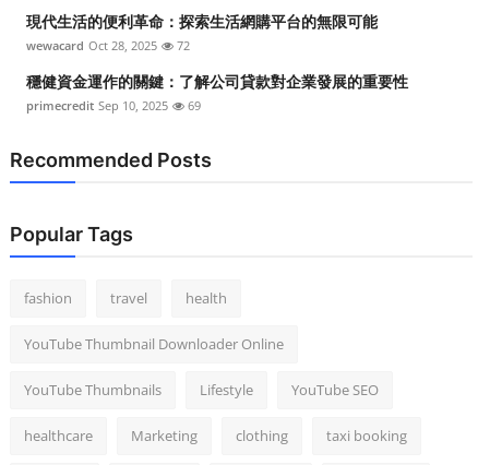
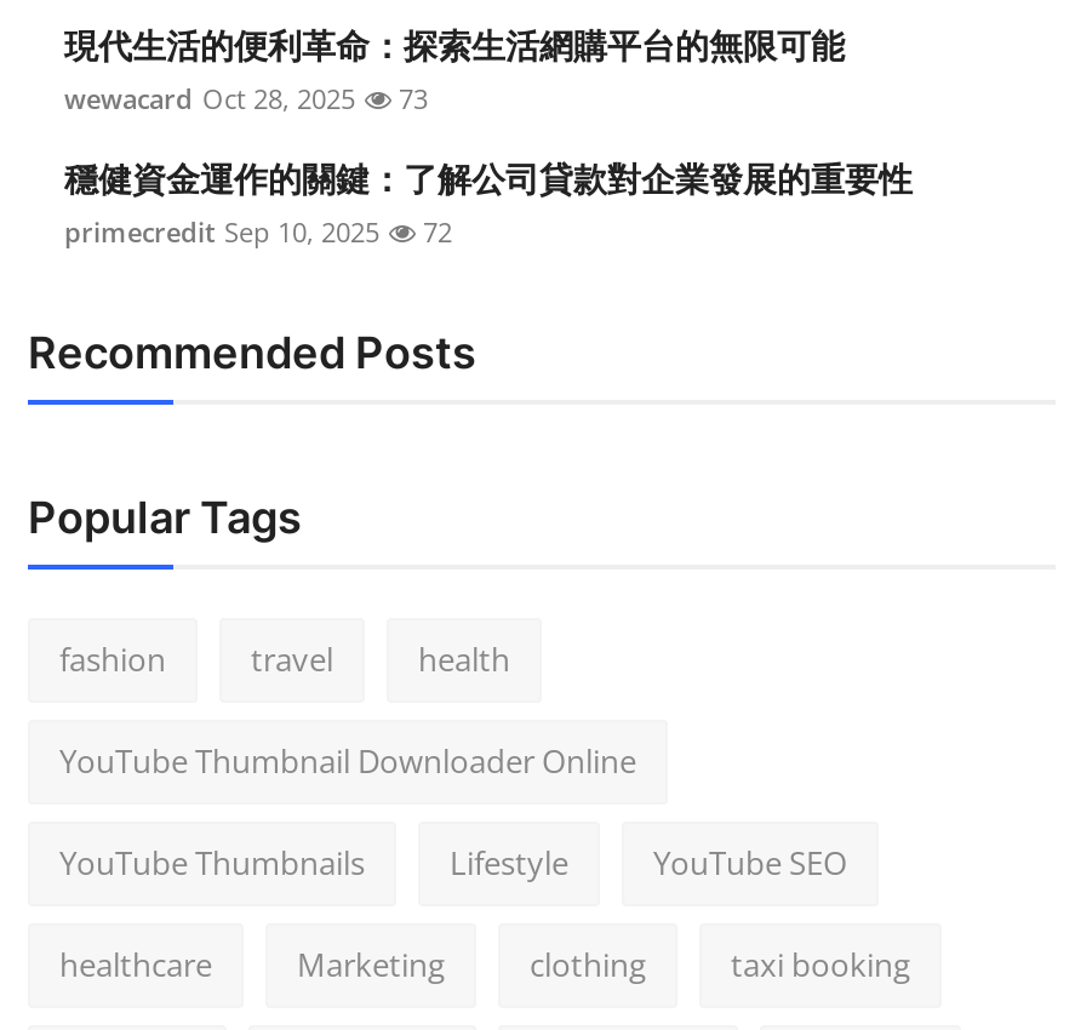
[26,37,190,53] wewacard Oct 28, 2025 72 -> [64,79,428,116] wewacard Oct 28, 2025 73
[26,97,201,113] primecredit Sep 10, 2025 69 -> [64,213,452,249] primecredit Sep 10, 2025 72

